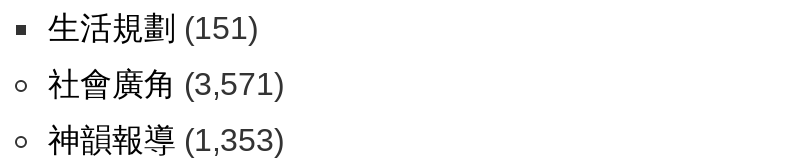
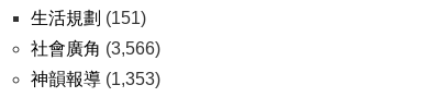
[48,67,284,101] 社會廣角(3,571) -> [31,39,160,58] 社會廣角(3,566)

